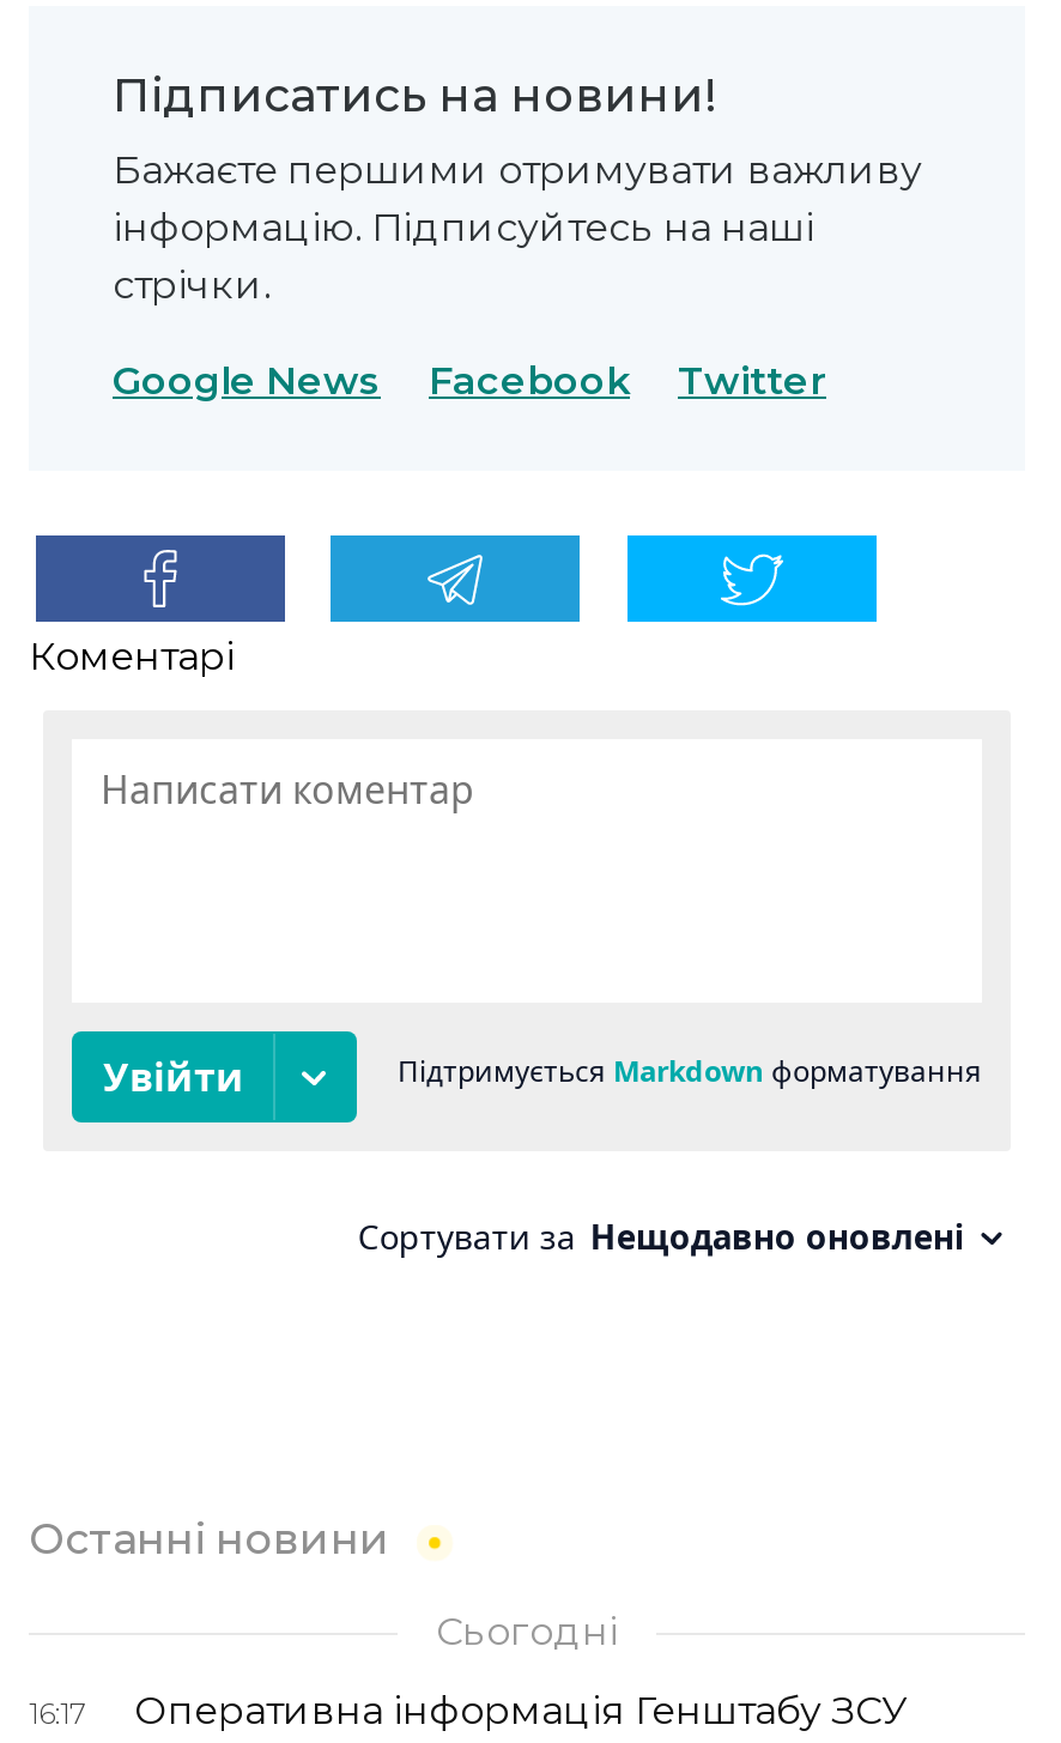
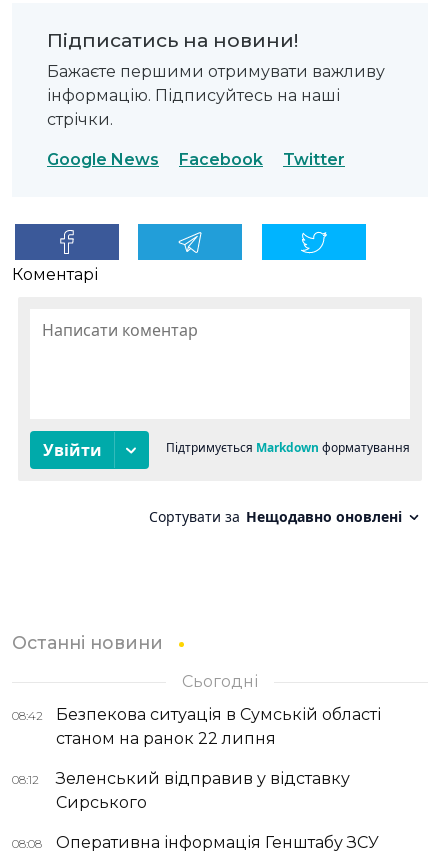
[29,1695,86,1731] 16:17 -> [12,705,381,851] 08:42 | Безпекова ситуація в Сумській області | станом на ранок 22 липня | 08:12 | Зеленський відправив у відставку | Сирського | 08:08

